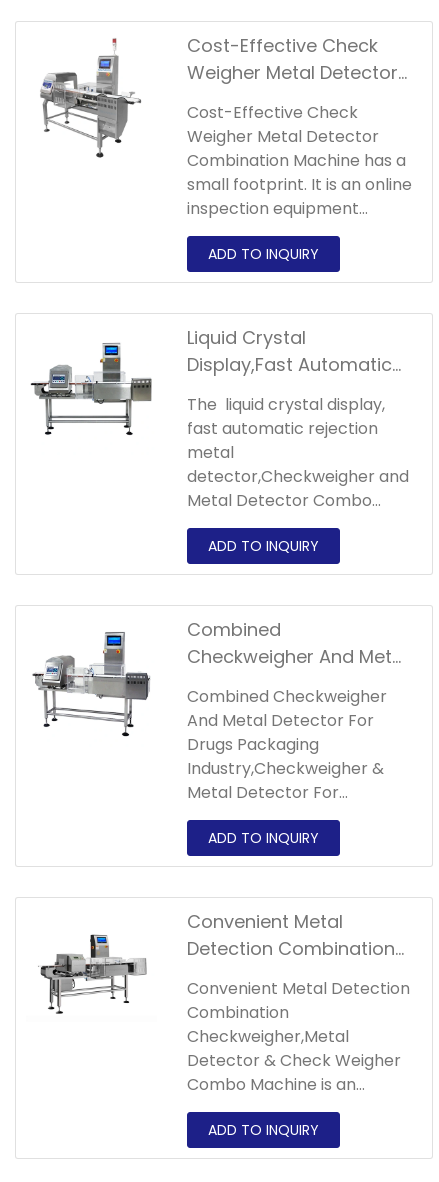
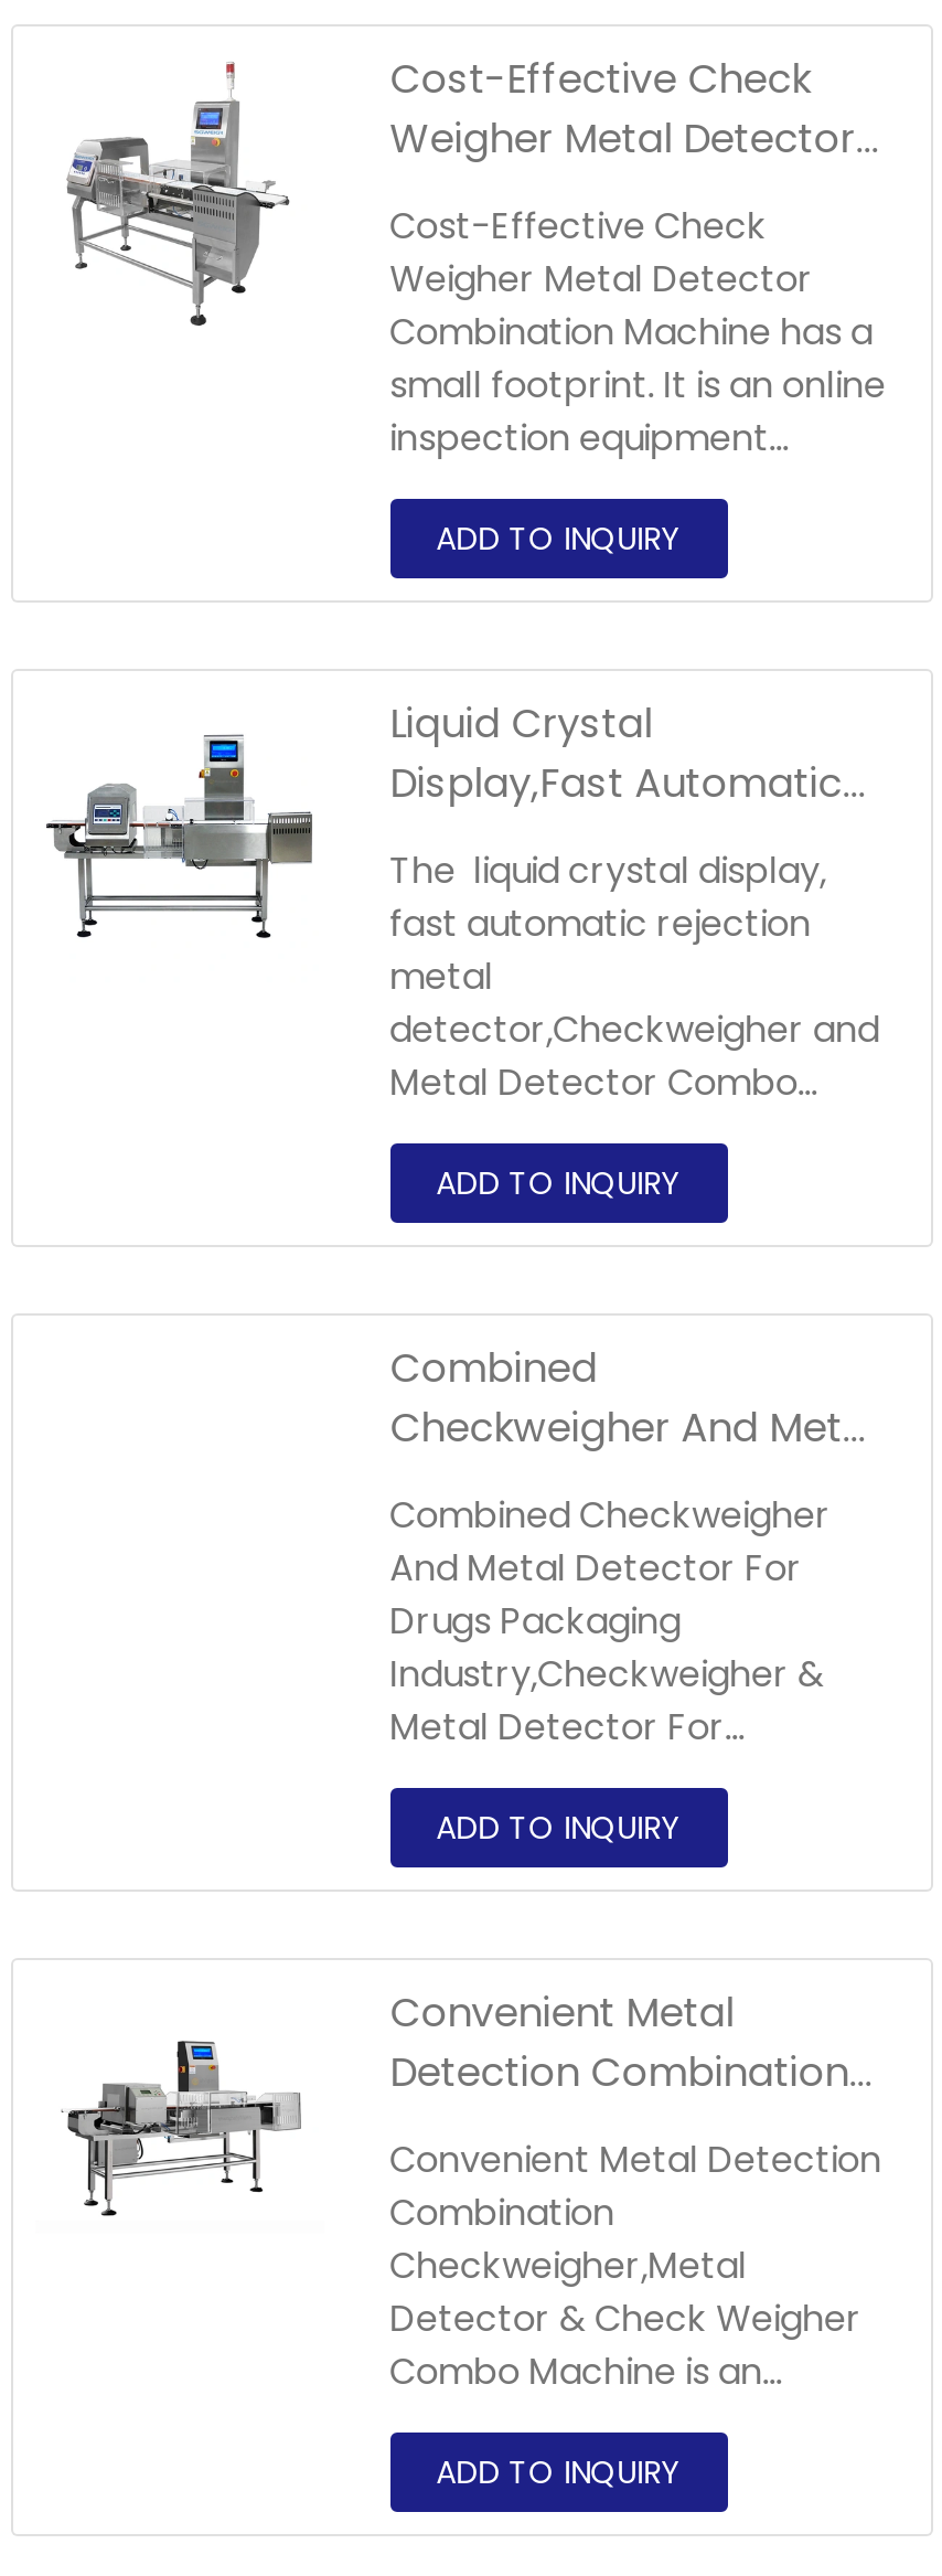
[32,631,151,737] [image] -> none

